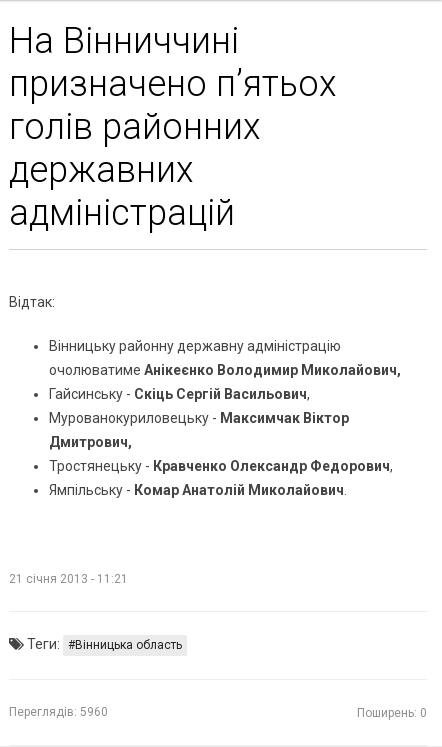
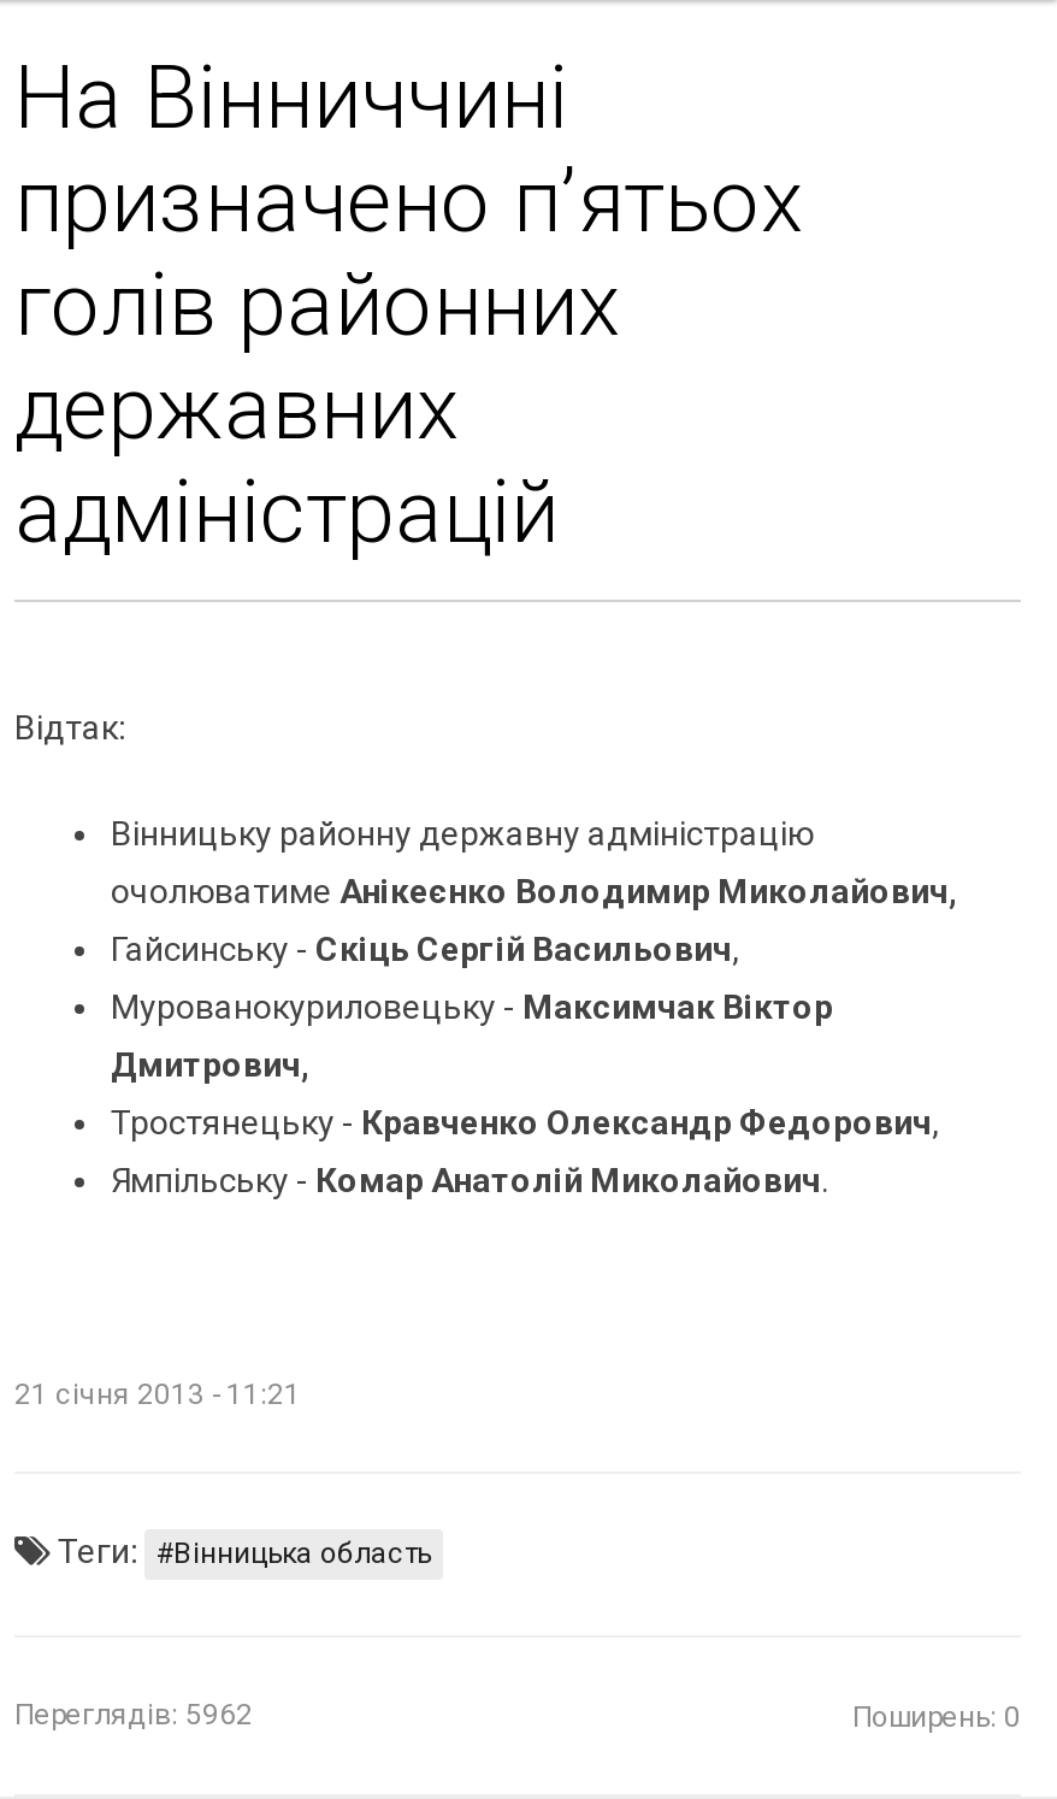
[9,705,108,719] Переглядів: 5960 -> [14,1697,253,1731] Переглядів: 5962

